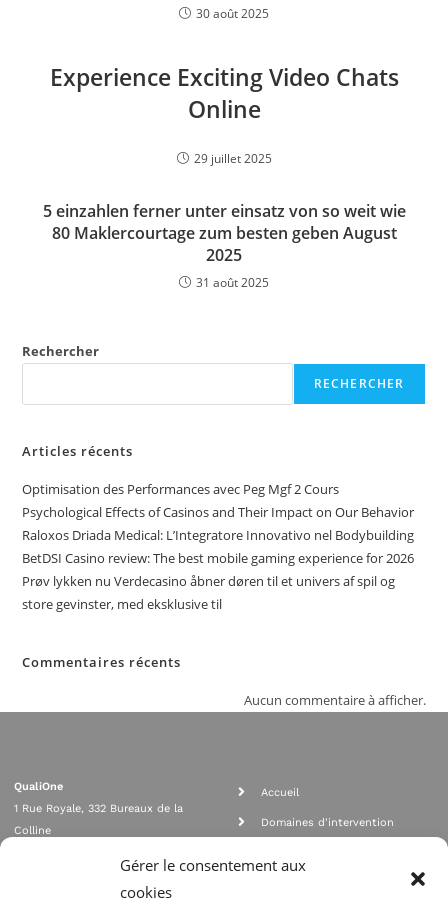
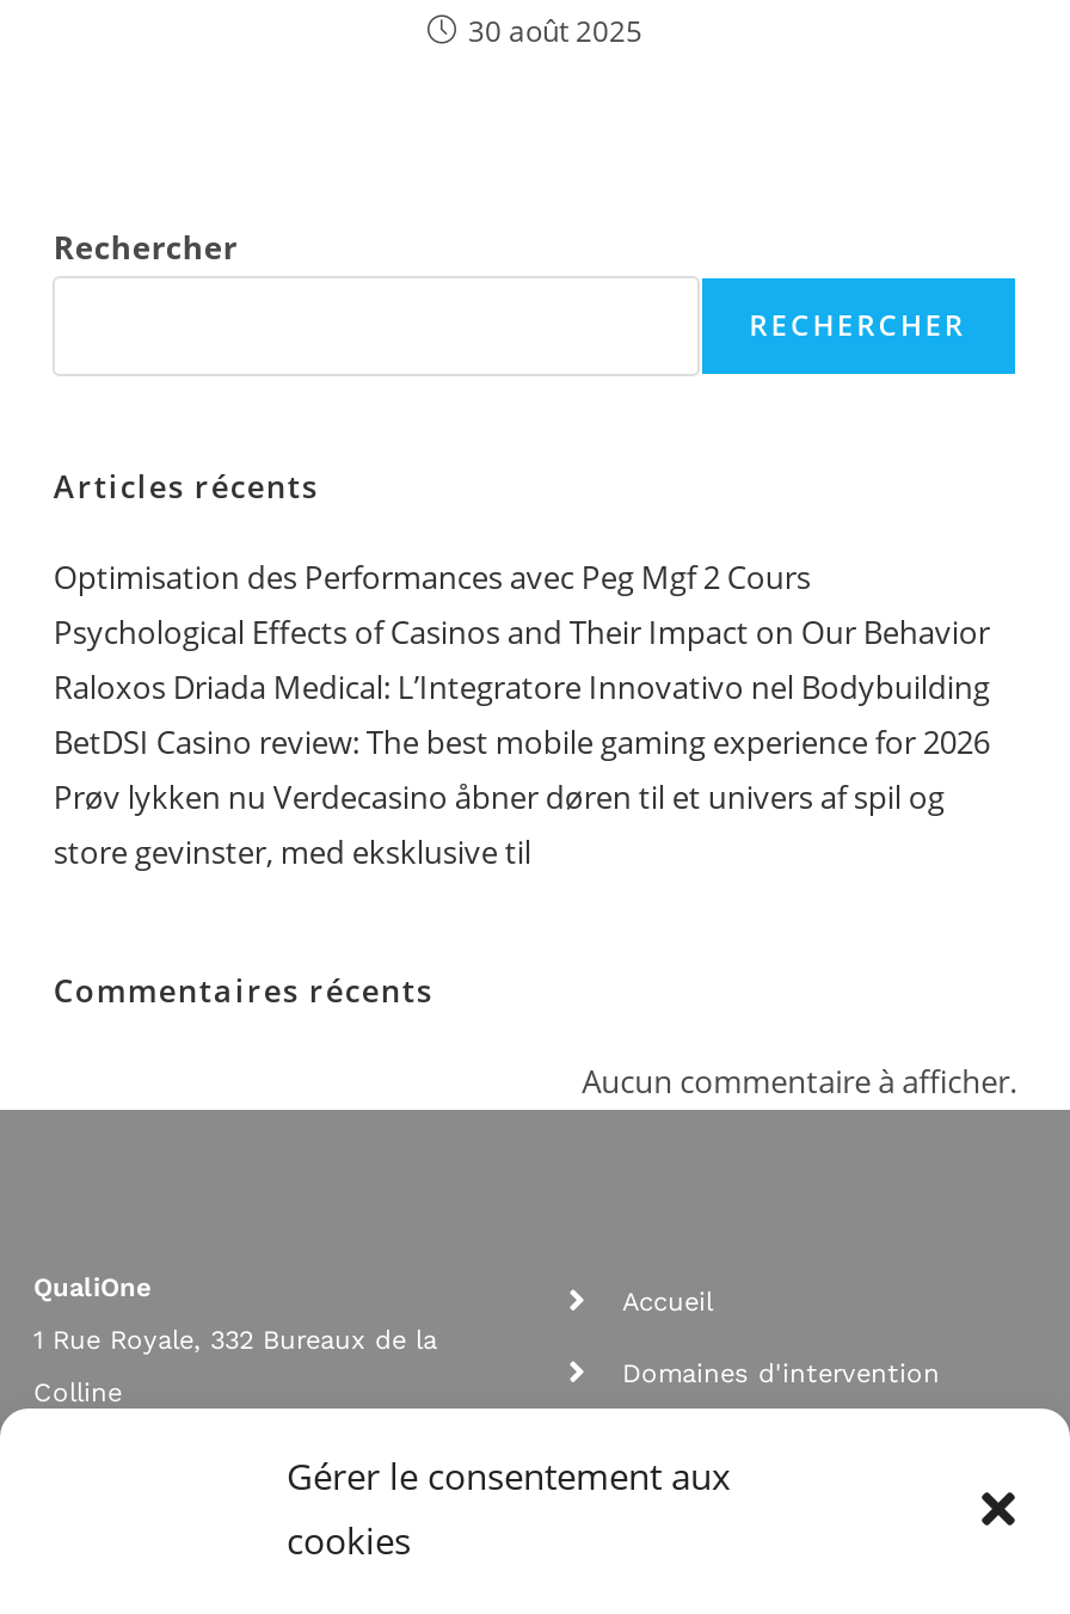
[42,61,405,291] Experience Exciting Video Chats | Online | 29 juillet 2025 | 5 einzahlen ferner unter einsatz von so weit wie | 80 Maklercourtage zum besten geben August | 2025 | 31 août 2025 -> none

